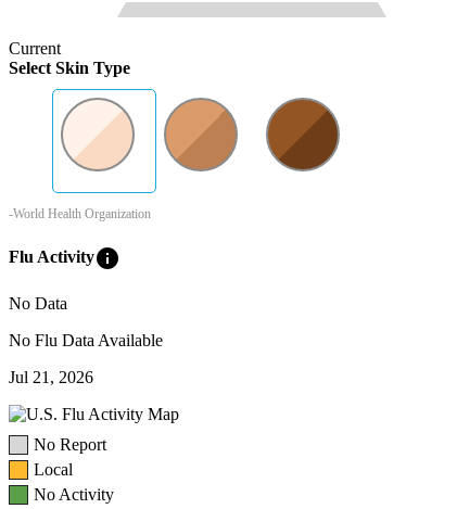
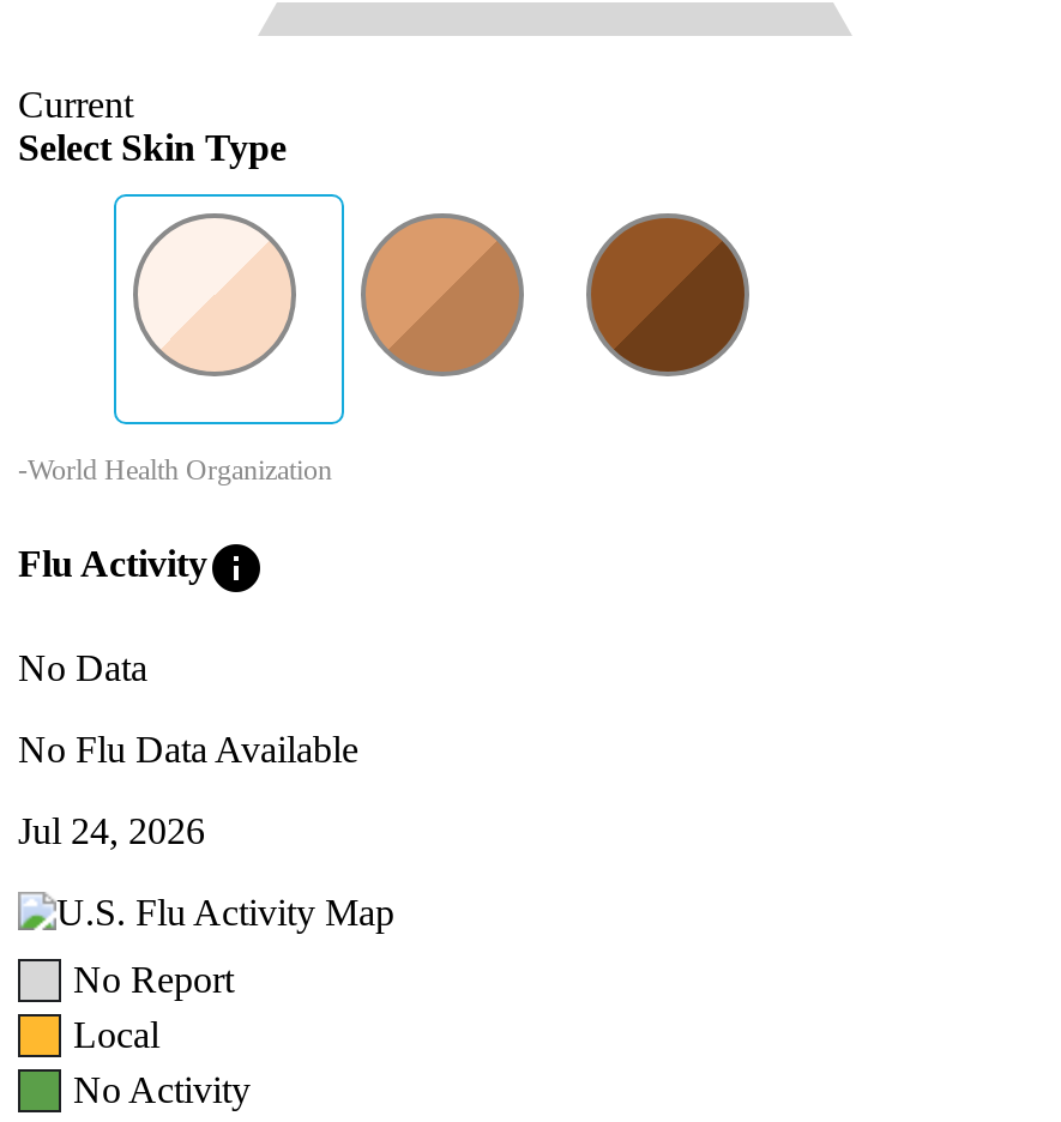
[9,368,93,387] Jul 21, 2026 -> [18,811,205,852] Jul 24, 2026

